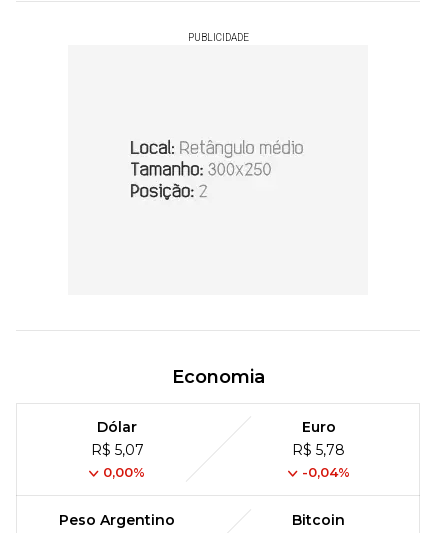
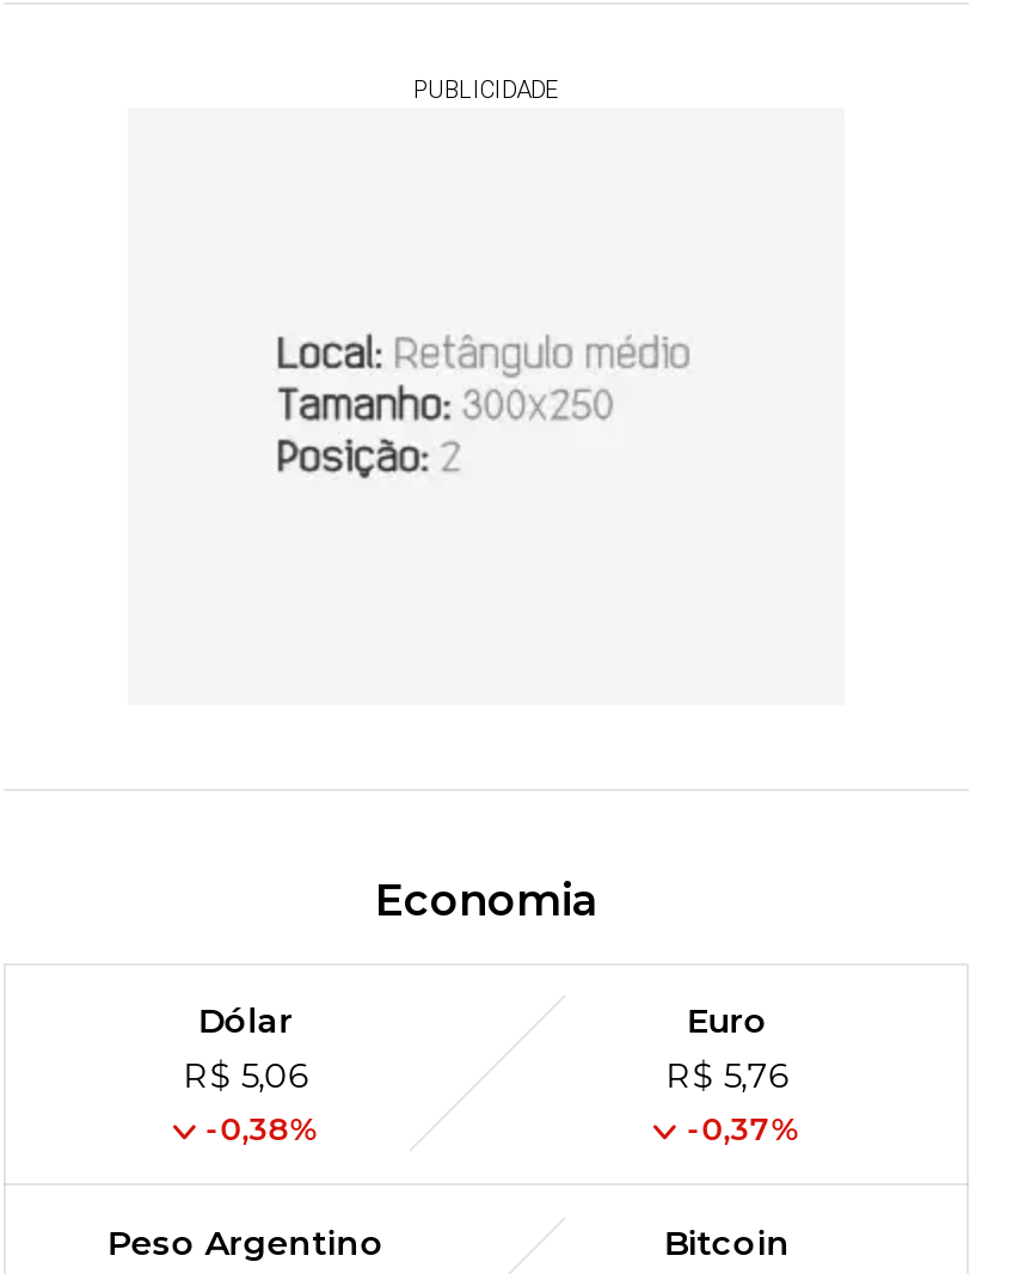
[91,441,144,459] R$ 5,07 -> [183,1055,307,1098] R$ 5,06
[292,441,345,459] R$ 5,78 -> [666,1055,788,1098] R$ 5,76
[103,464,145,480] 0,00% -> [206,1110,318,1148] -0,38%
[302,464,350,480] -0,04% -> [688,1110,800,1148] -0,37%

